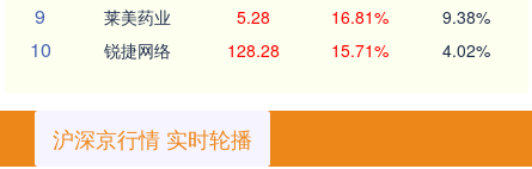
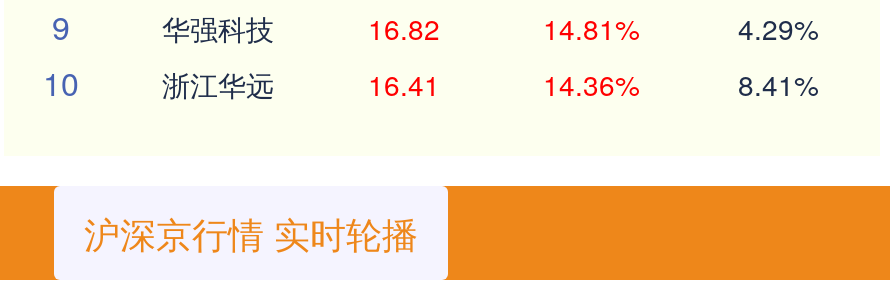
[104,5,490,29] 莱美药业 | 5.28 | 16.81% | 9.38% -> [162,9,818,49] 华强科技 | 16.82 | 14.81% | 4.29%
[104,38,490,62] 锐捷网络 | 128.28 | 15.71% | 4.02% -> [162,65,818,105] 浙江华远 | 16.41 | 14.36% | 8.41%

